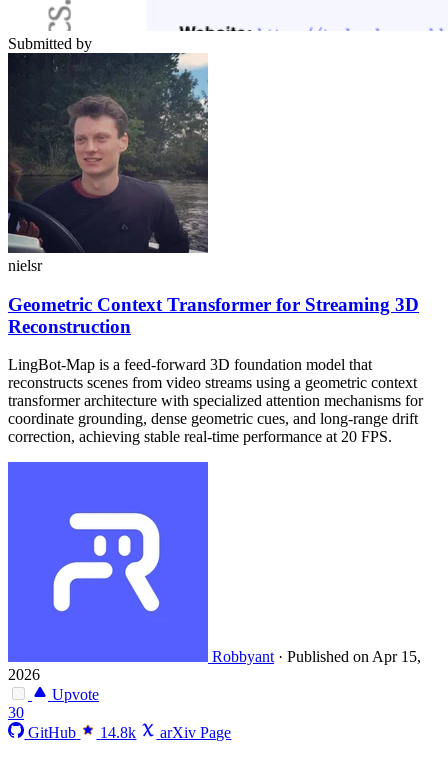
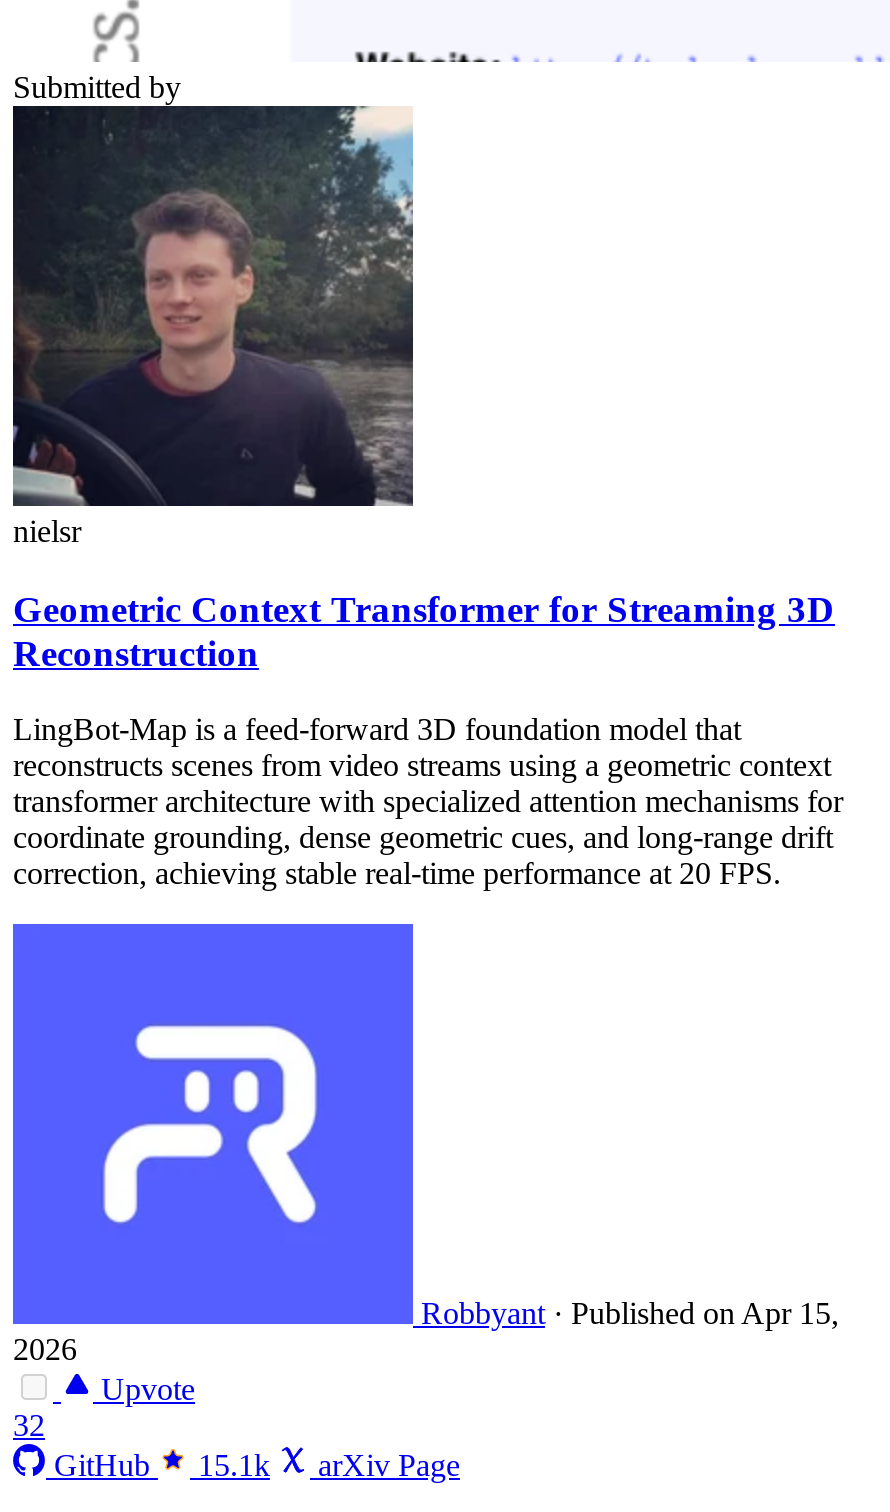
[8,704,24,721] 30 -> [13,1409,45,1443] 32
[28,724,231,741] GitHub 14.8k arXiv Page -> [54,1449,460,1483] GitHub 15.1k arXiv Page

